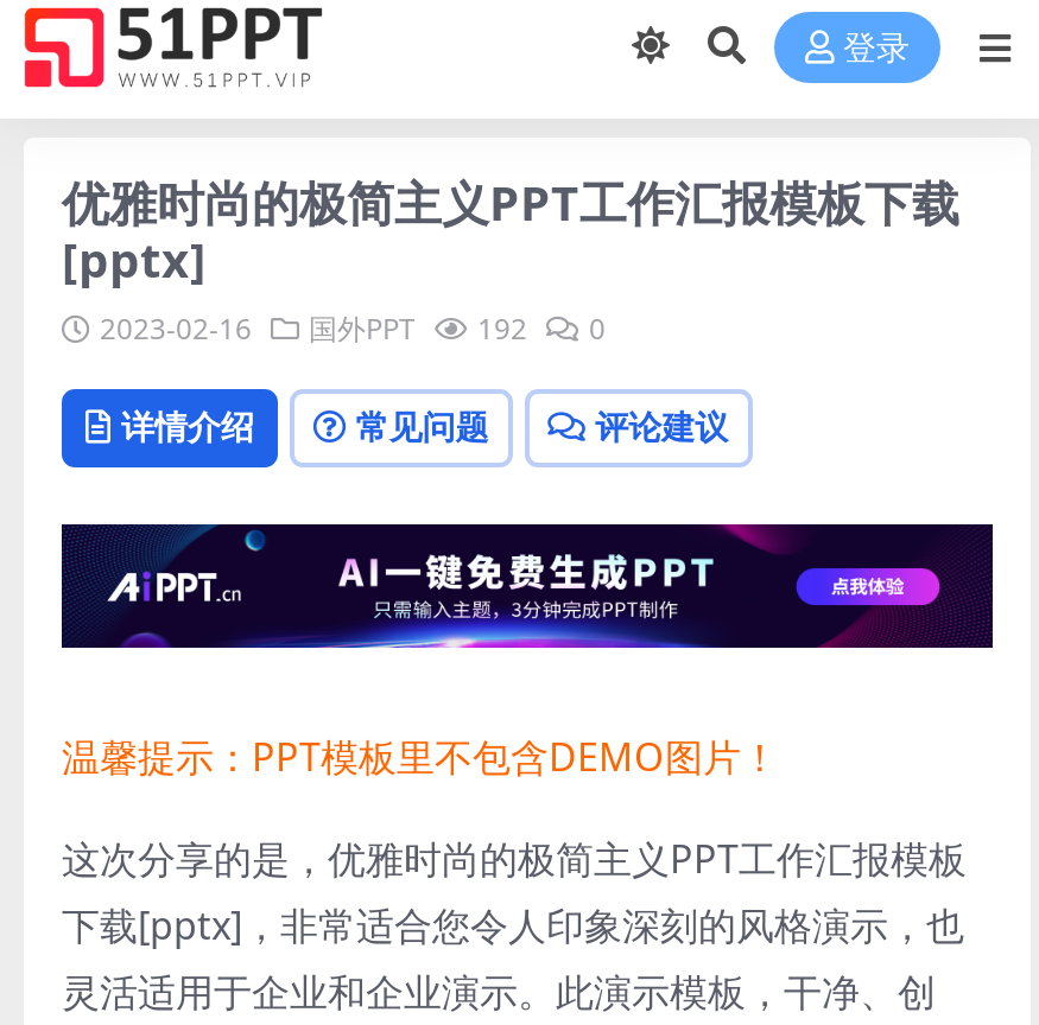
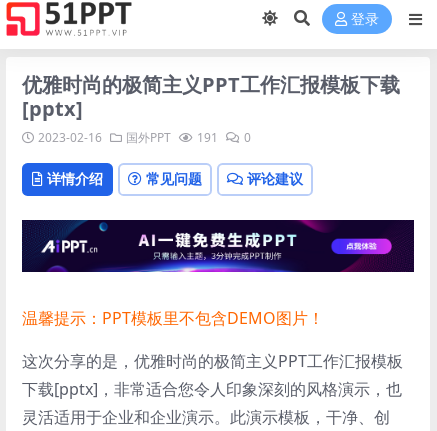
[100,308,606,349] 2023-02-16 国外PPT 192 0 -> [38,129,251,146] 2023-02-16 国外PPT 191 0

